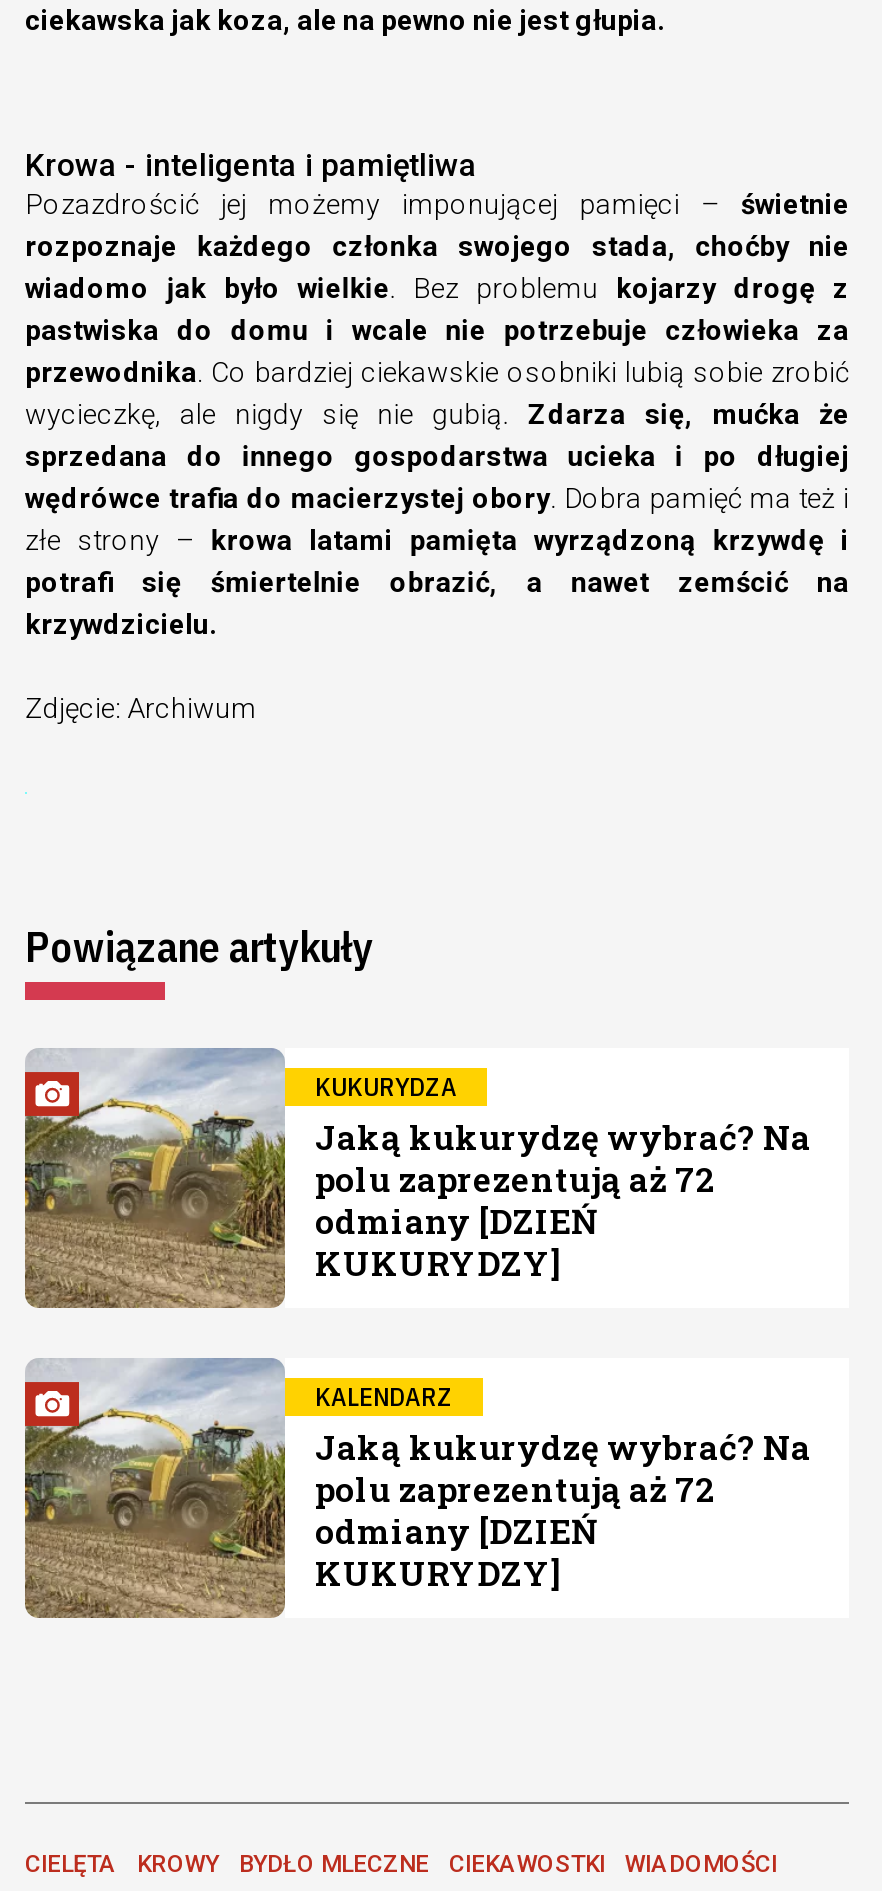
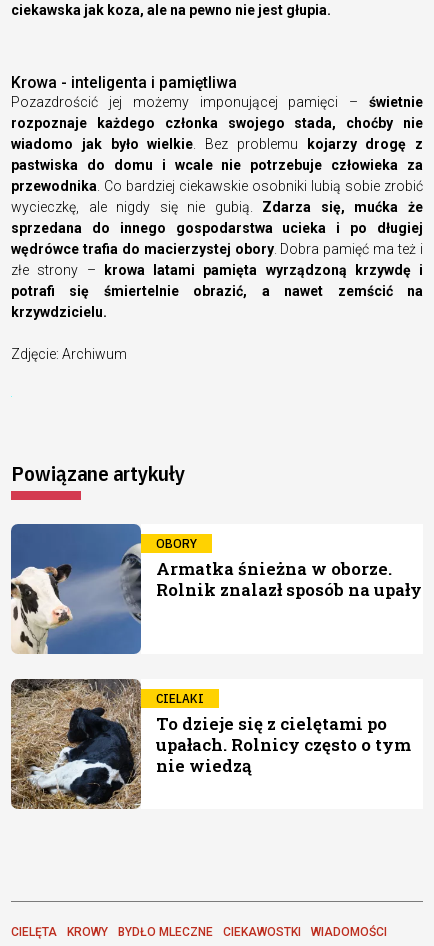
[23,1048,811,1310] [image] | KUKURYDZA | Jaką kukurydzę wybrać? Na | polu zaprezentują aż 72 | odmiany [DZIEŃ | KUKURYDZY] -> [10,523,422,655] [image] | OBORY | Armatka śnieżna w oborze. | Rolnik znalazł sposób na upały
[23,1358,811,1618] [image] | KALENDARZ | Jaką kukurydzę wybrać? Na | polu zaprezentują aż 72 | odmiany [DZIEŃ | KUKURYDZY] -> [11,678,411,809] [image] | CIELAKI | To dzieje się z cielętami po | upałach. Rolnicy często o tym | nie wiedzą

